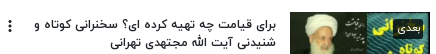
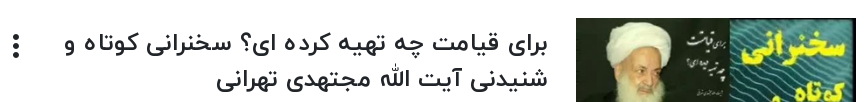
[396,21,419,36] بعدی -> none

